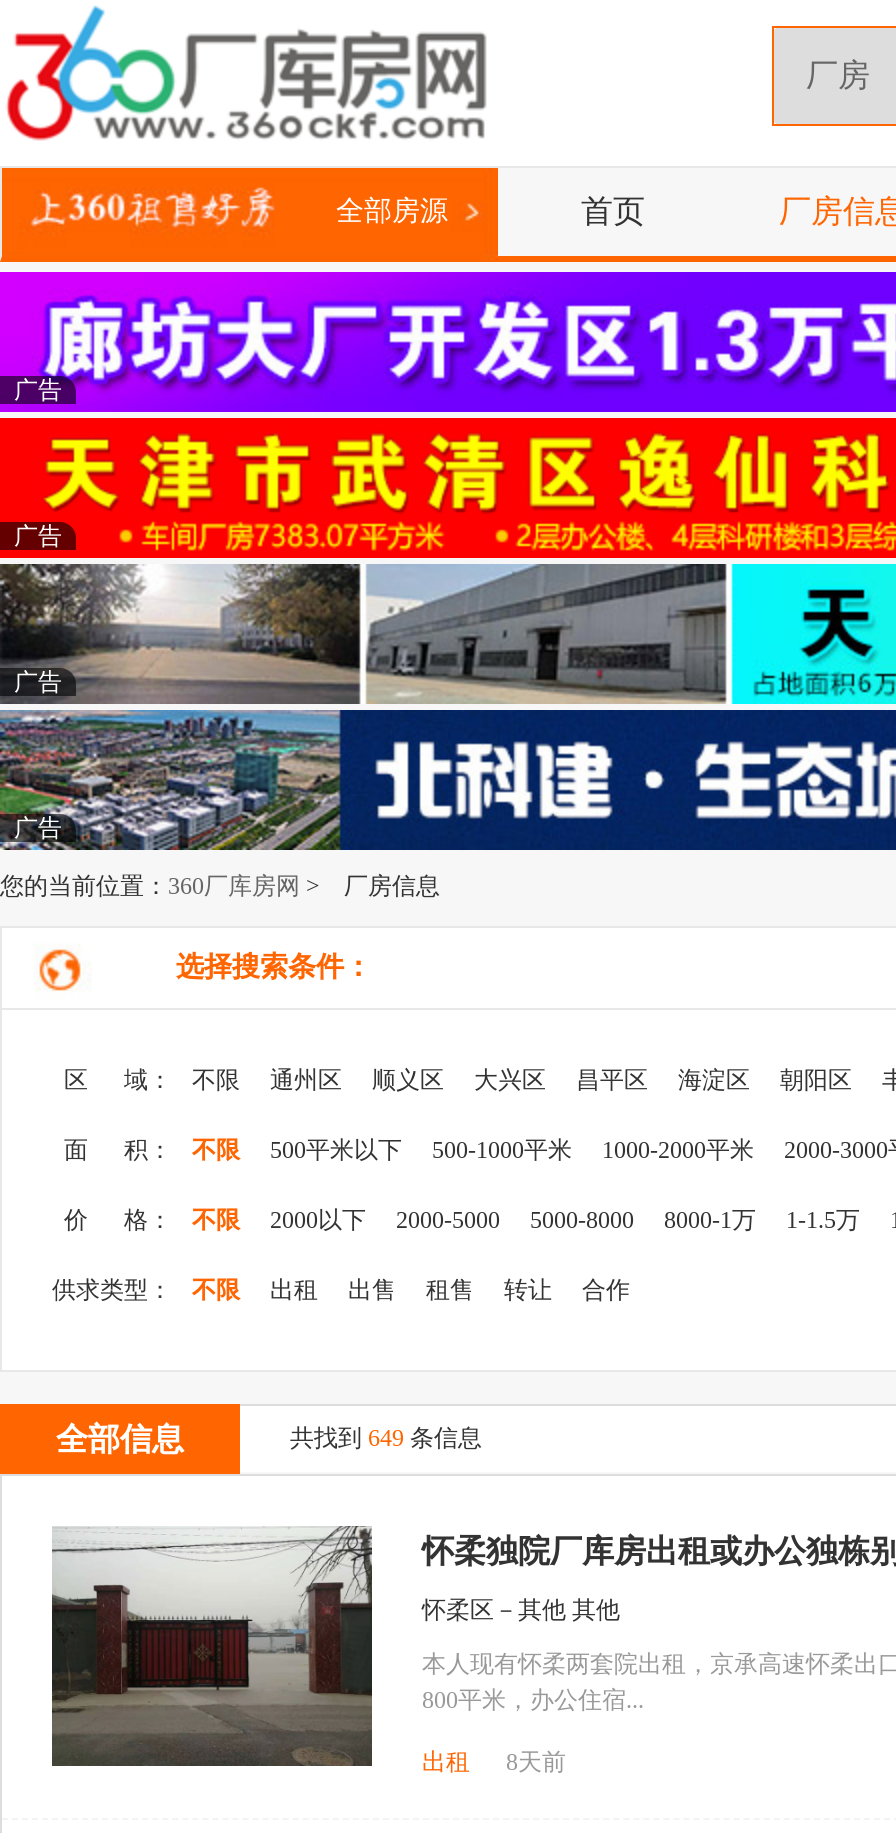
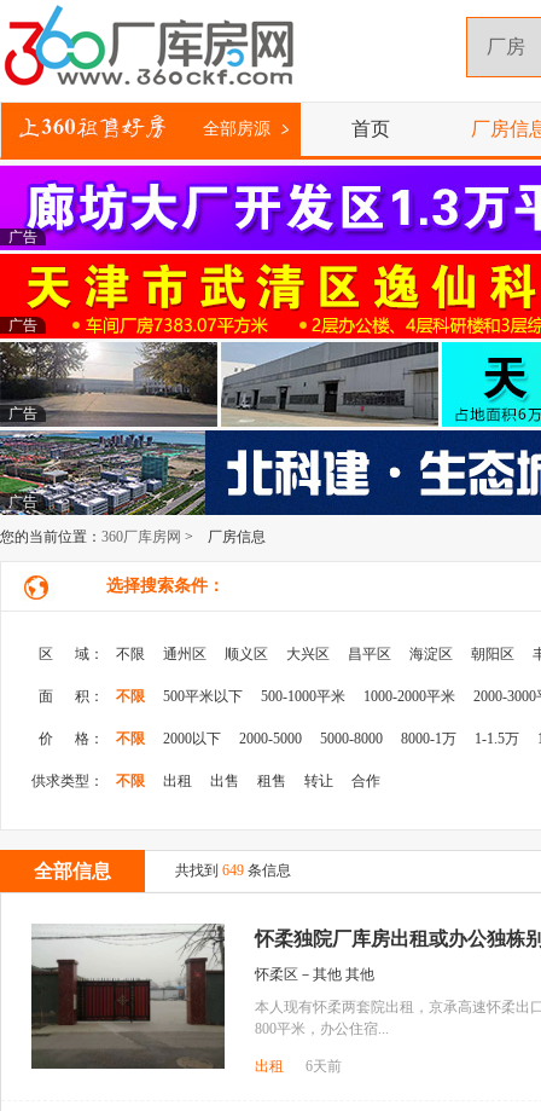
[422,1748,566,1776] 出租 8天前 -> [255,1058,342,1075] 出租 6天前

